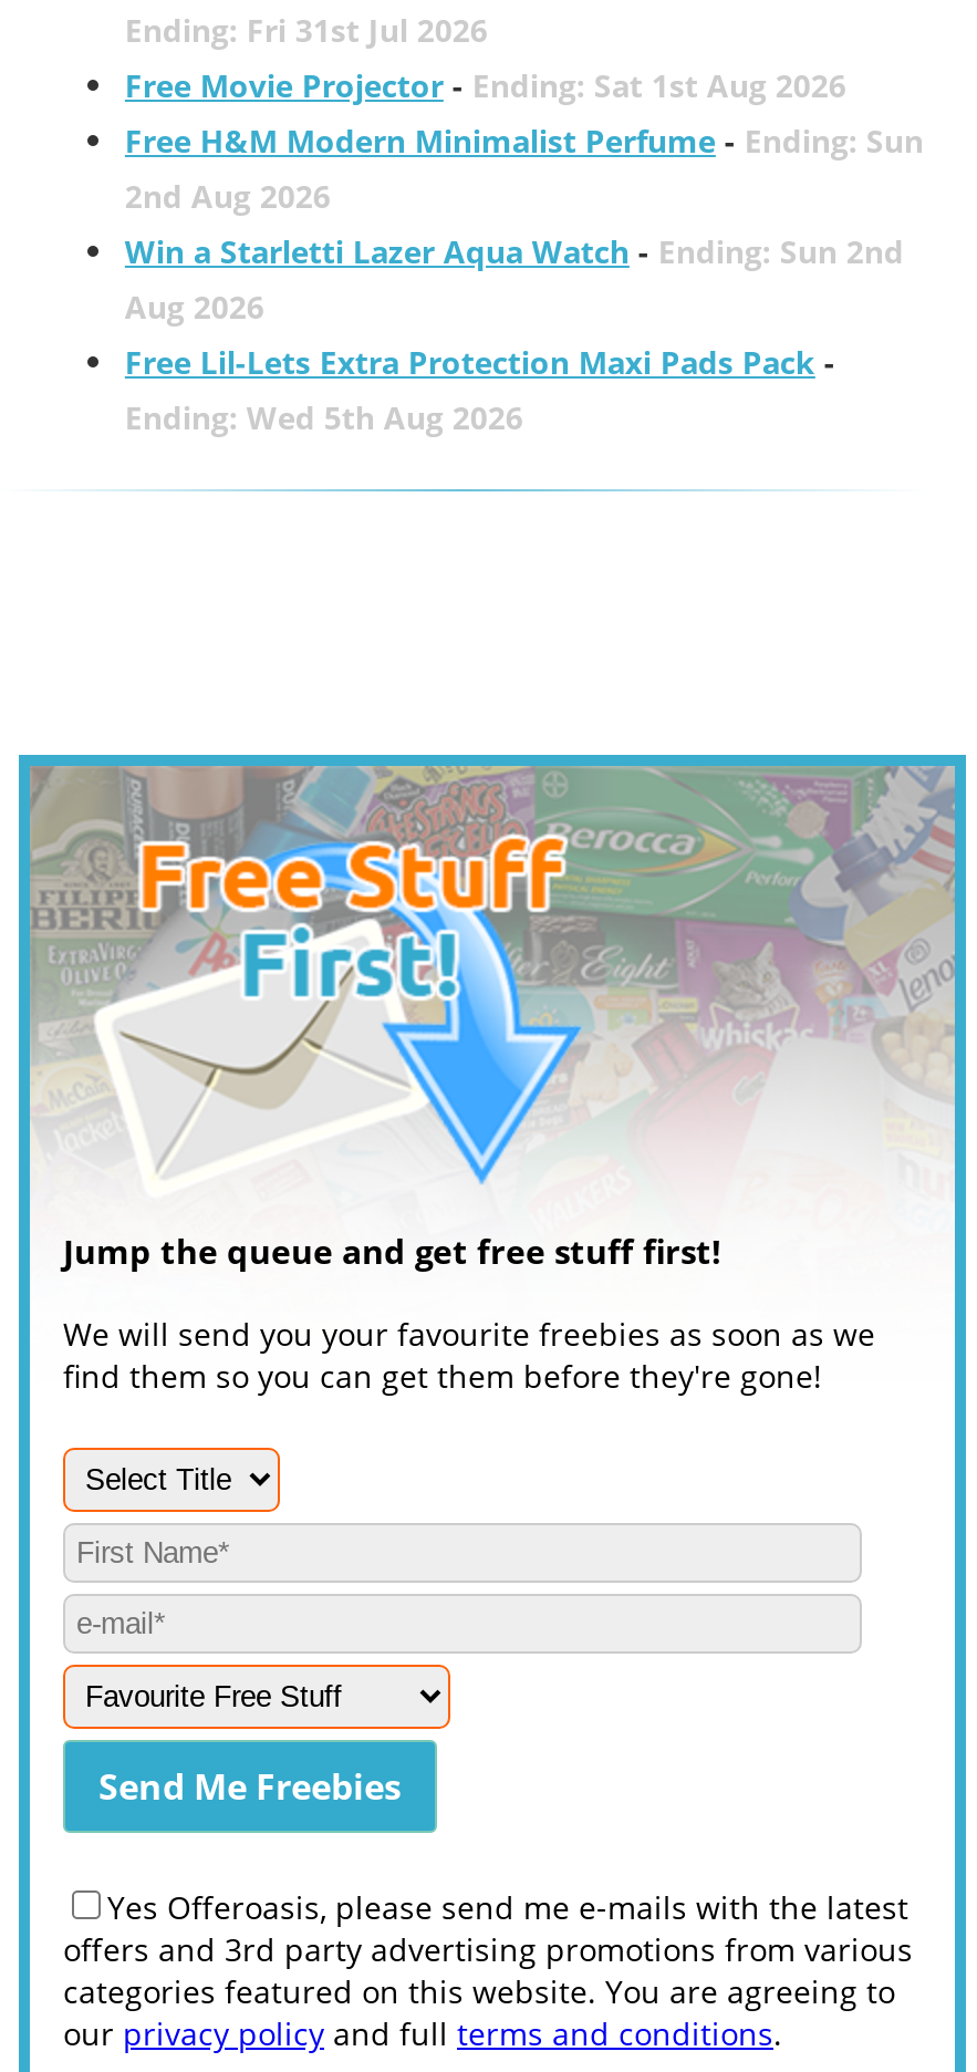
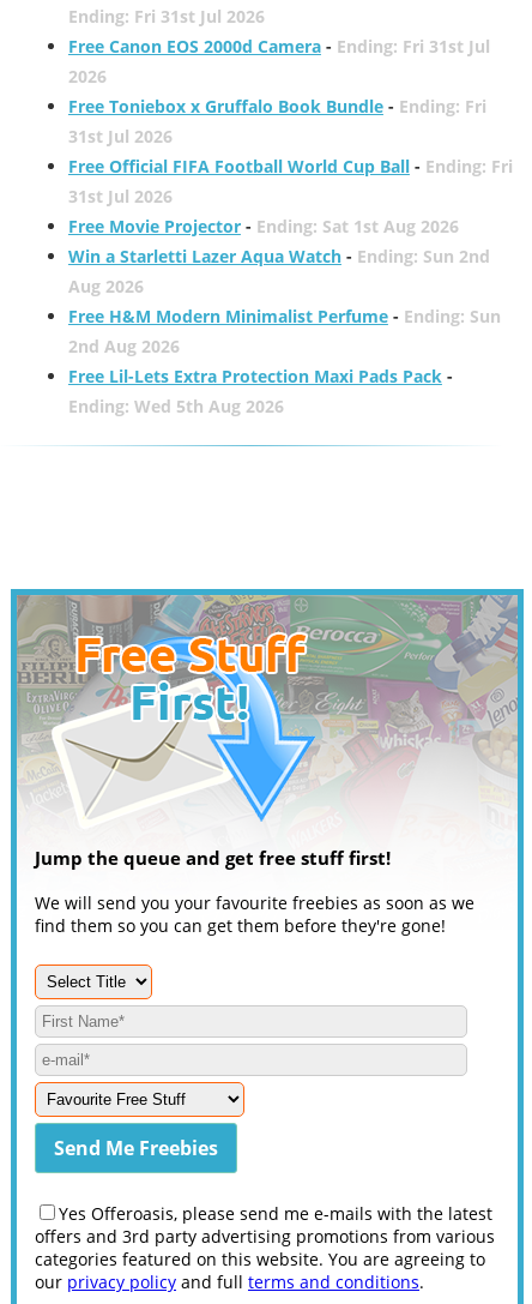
none -> [68,35,513,207] Free Canon EOS 2000d Camera - Ending: Fri 31st Jul | 2026 | Free Toniebox x Gruffalo Book Bundle - Ending: Fri | 31st Jul 2026 | Free Official FIFA Football World Cup Ball - Ending: Fri | 31st Jul 2026
moved [125,119,924,217] -> [68,305,501,357]: Free H&M Modern Minimalist Perfume - Ending: Sun | 2nd Aug 2026

